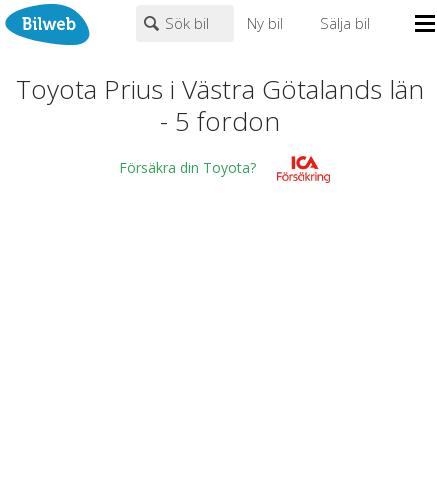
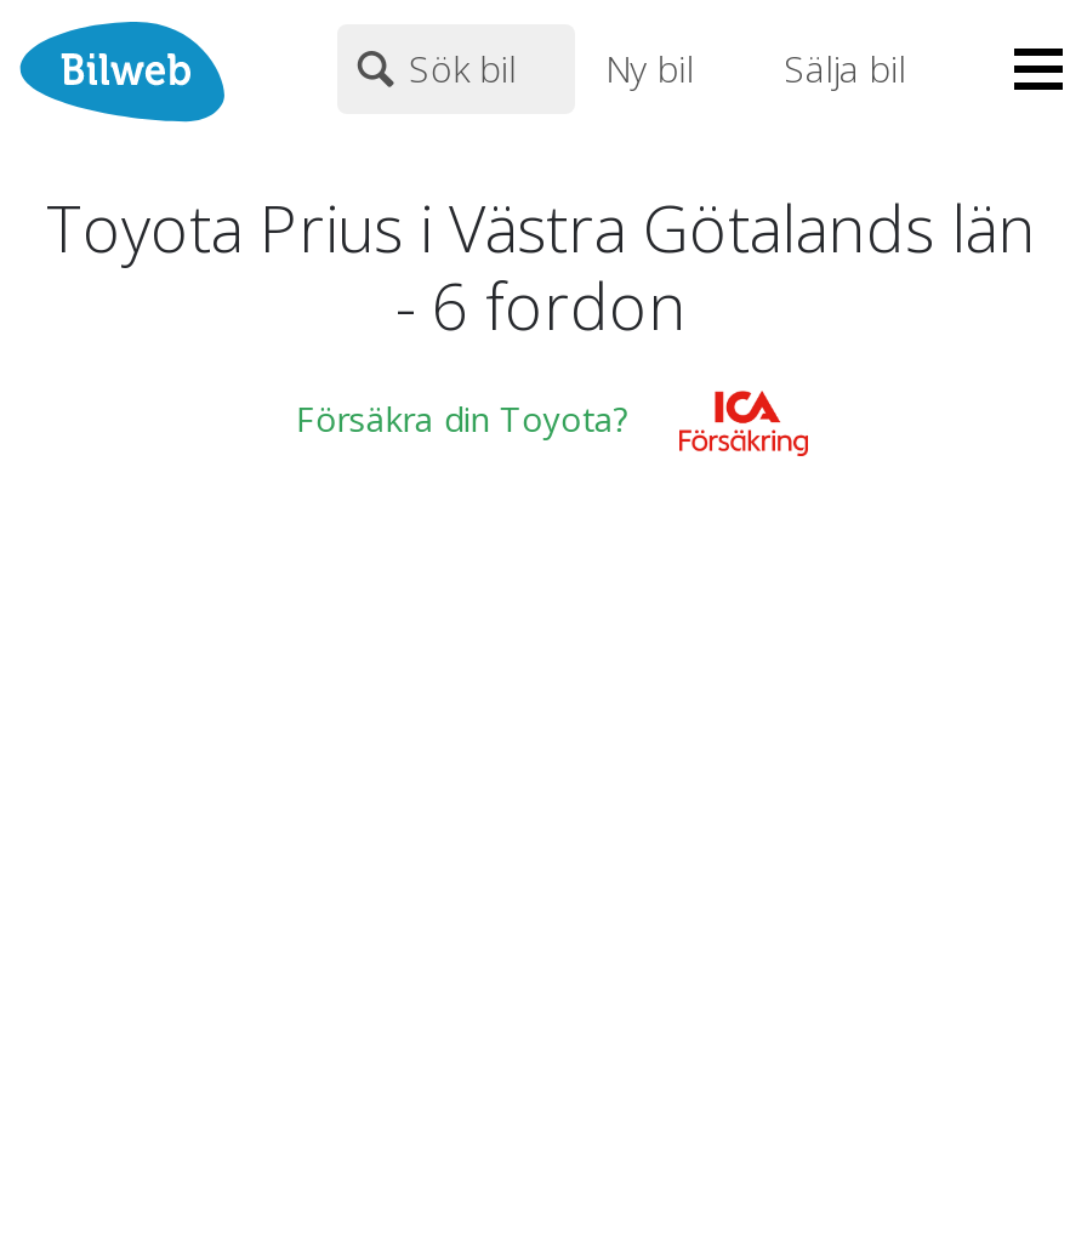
[160,102,280,138] - 5 fordon -> [395,261,687,348] - 6 fordon

